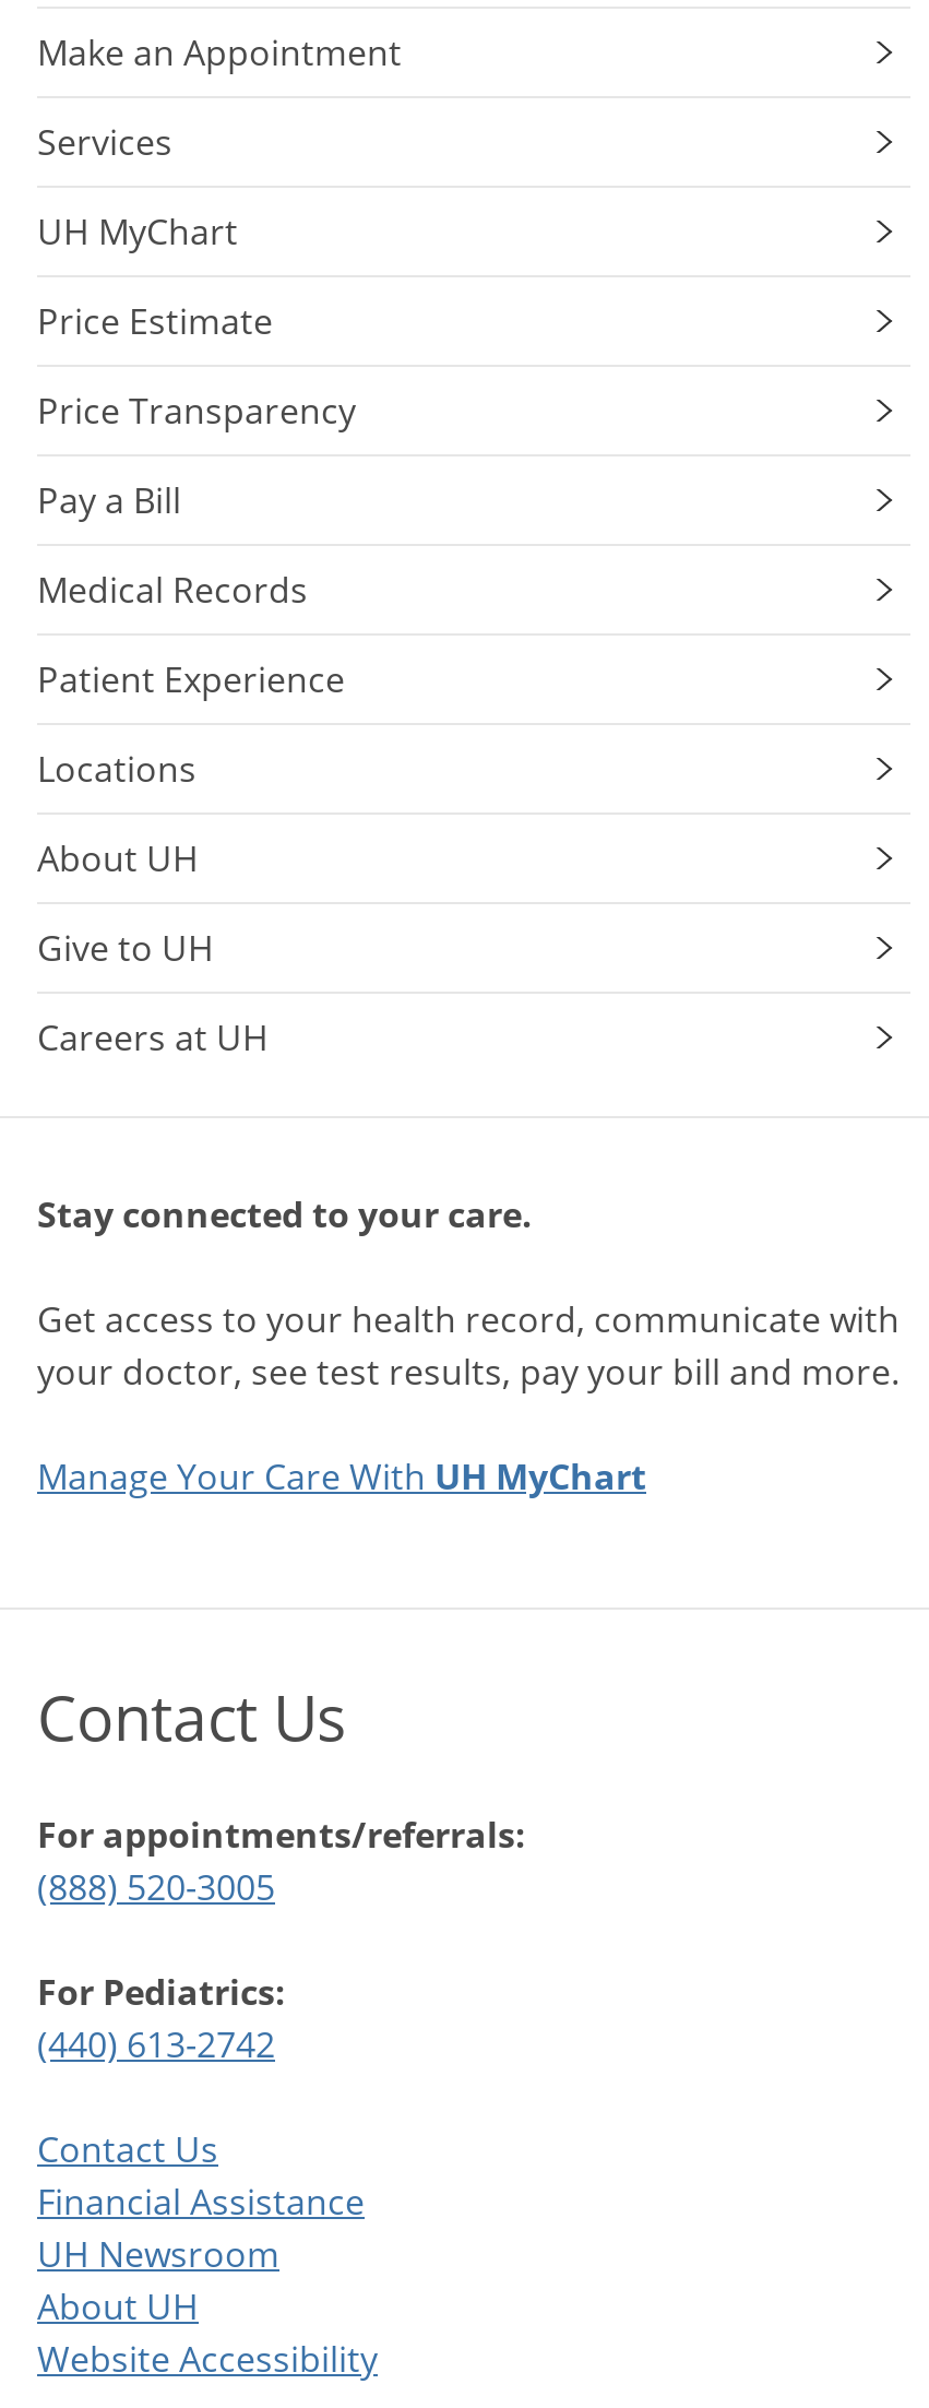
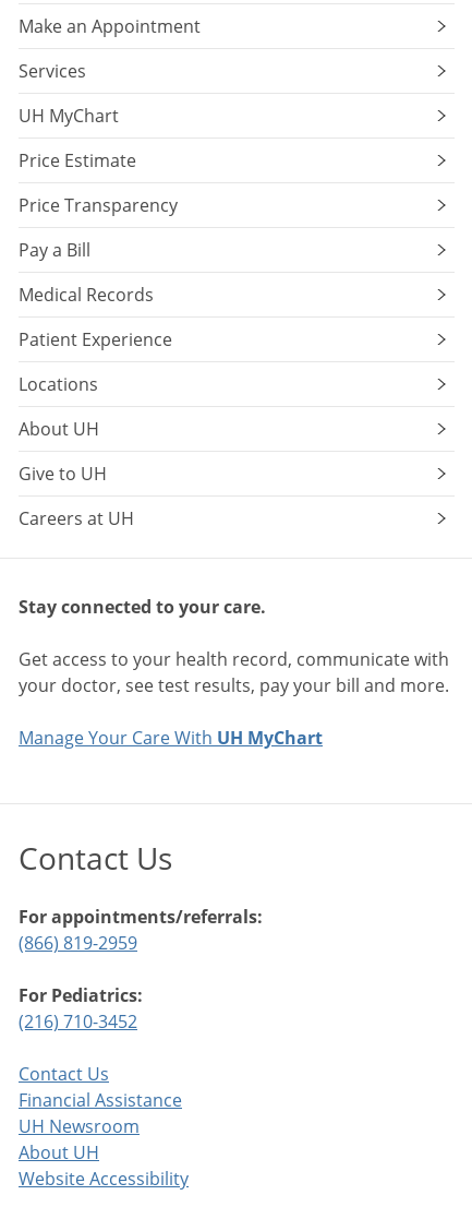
[37,1863,275,1909] (888) 520-3005 -> [19,931,137,955] (866) 819-2959
[37,2020,275,2066] (440) 613-2742 -> [19,1009,137,1033] (216) 710-3452

